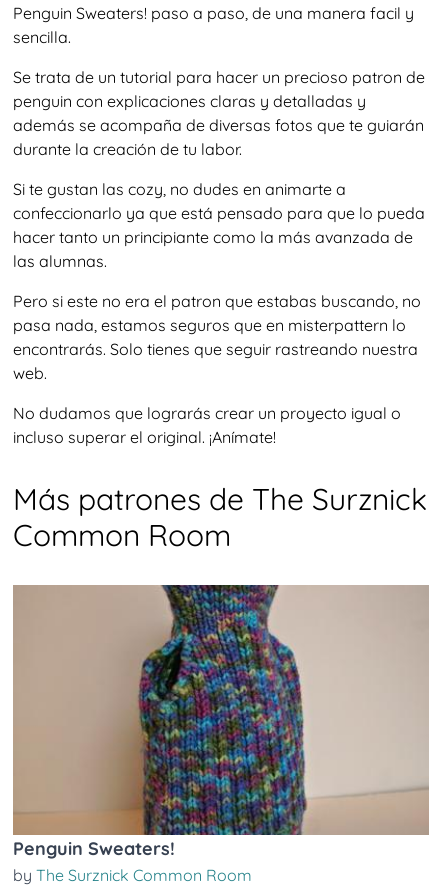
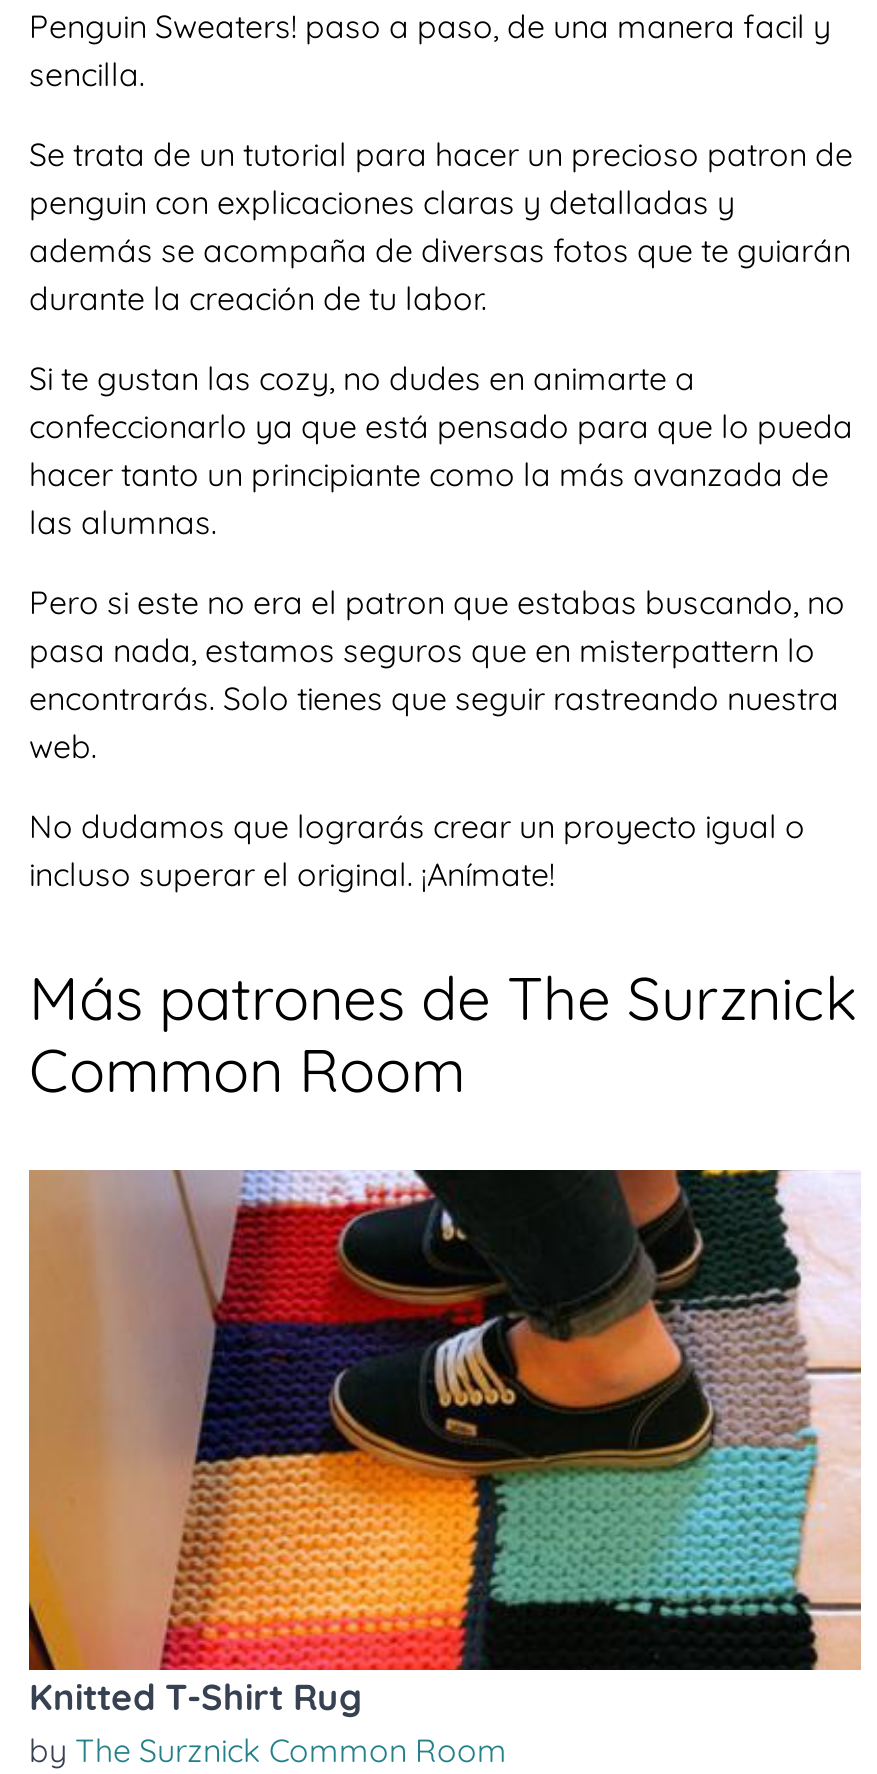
[12,584,430,860] [image] | Penguin Sweaters! -> [27,1168,861,1720] [image] | Knitted T-Shirt Rug

